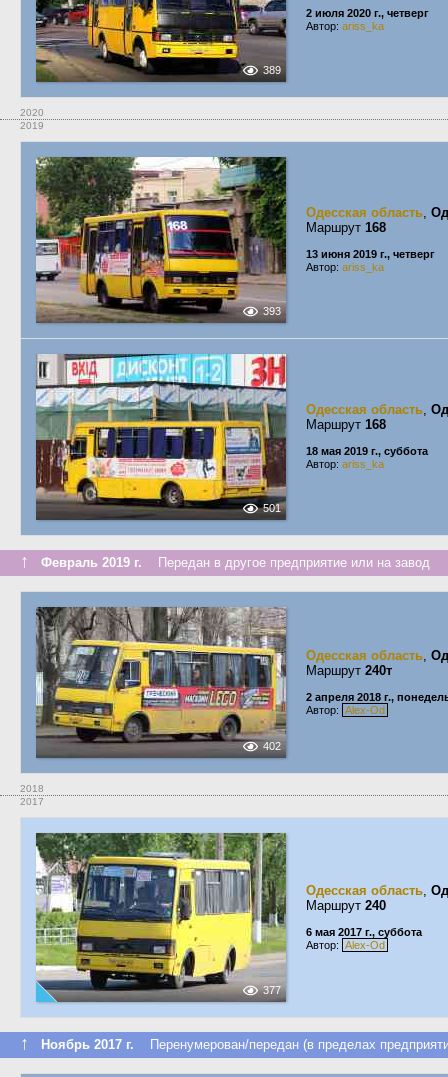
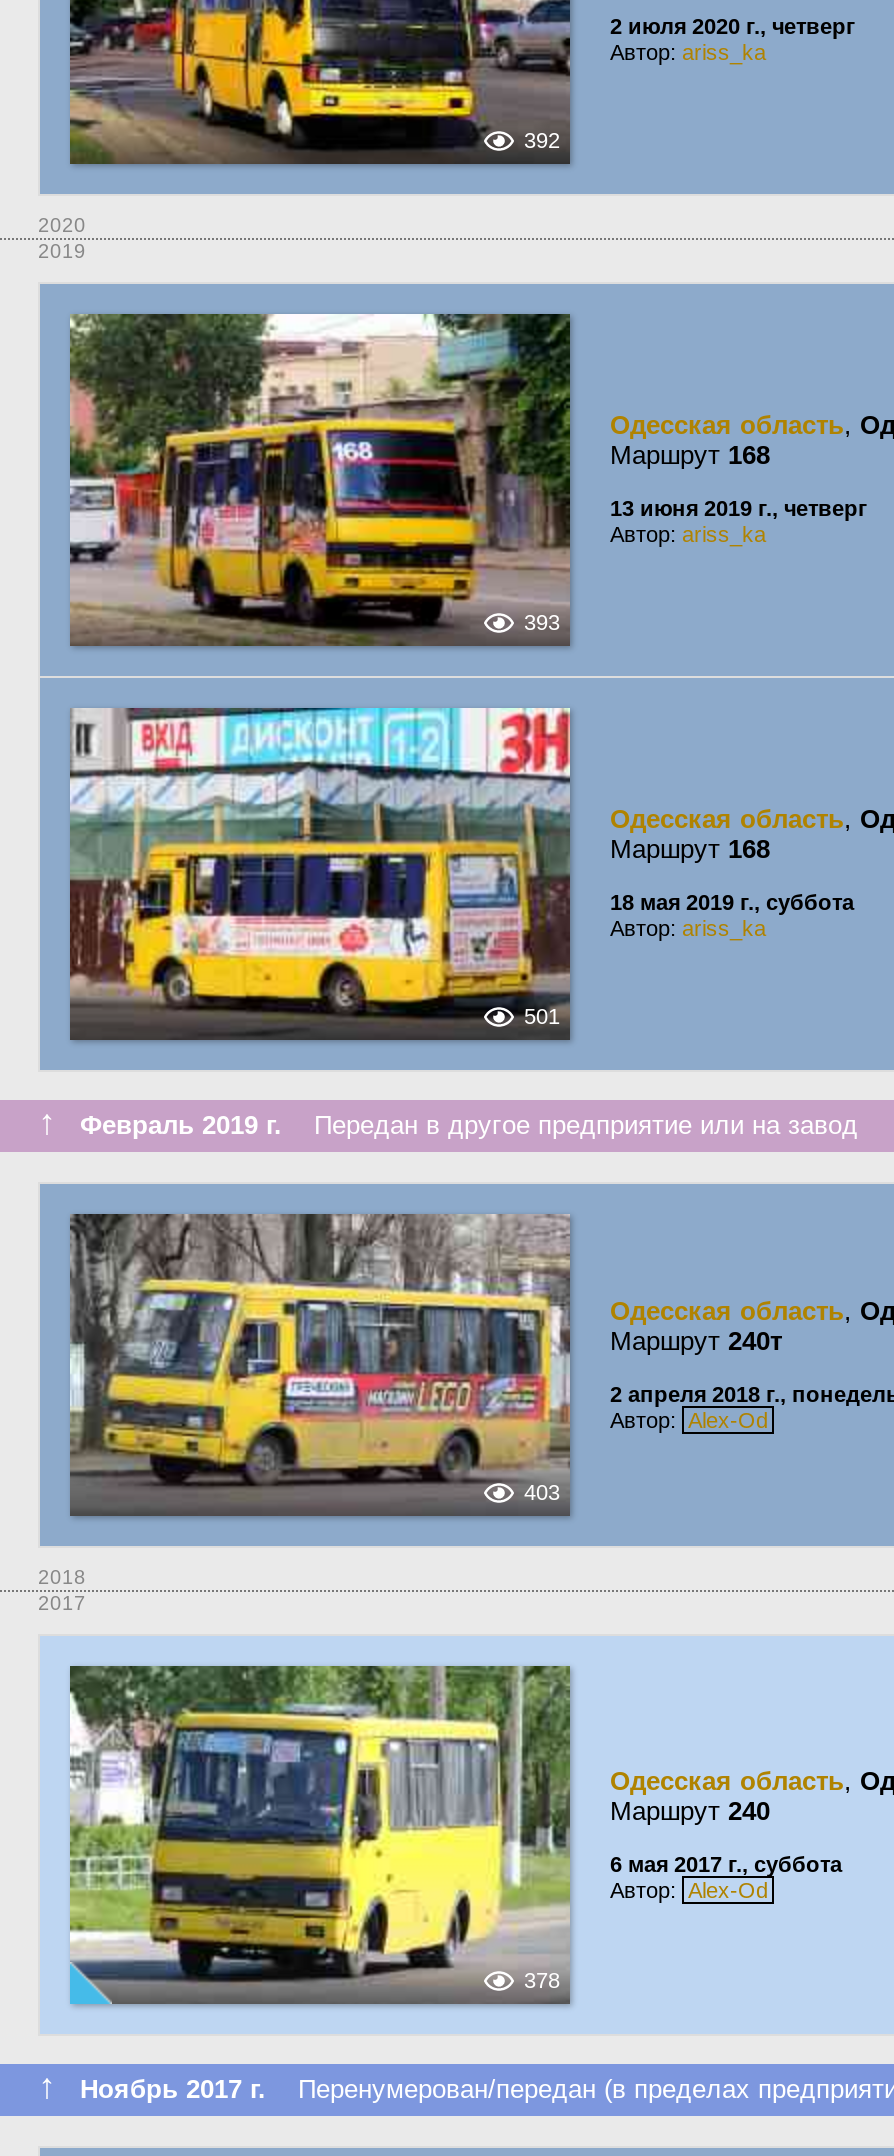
[263,64,281,76] 389 -> [524,128,560,152] 392
[263,740,281,752] 402 -> [524,1480,560,1504] 403
[263,984,281,996] 377 -> [524,1968,560,1992] 378

